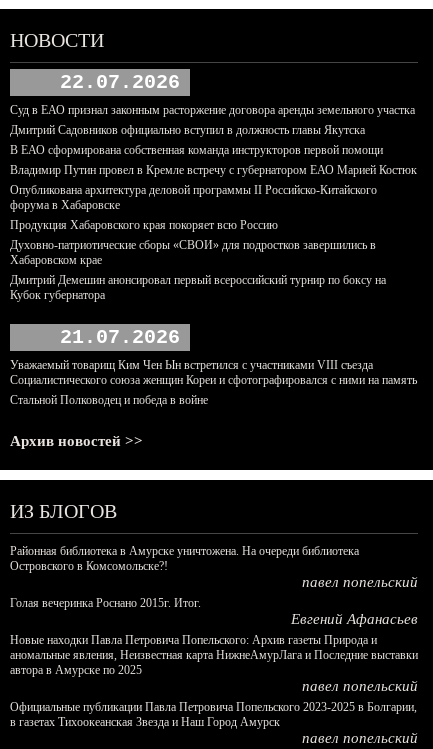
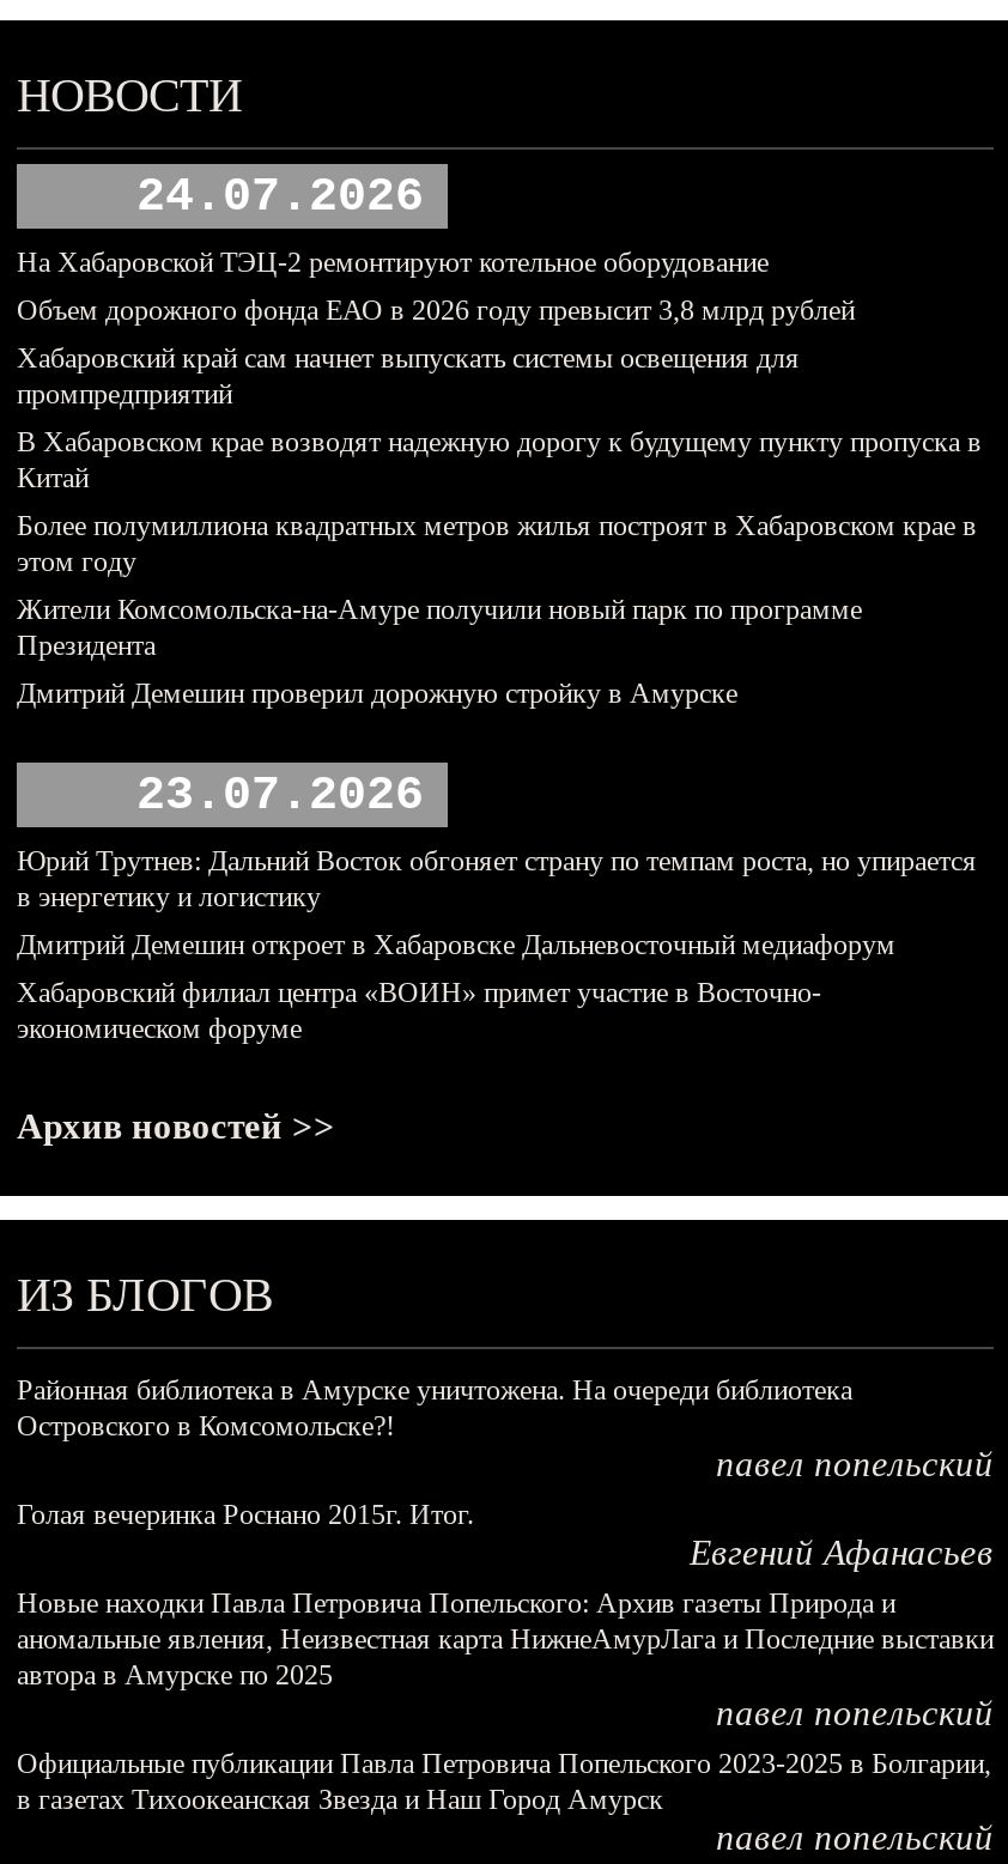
[10,71,417,302] 22.07.2026 | Суд в ЕАО признал законным расторжение договора аренды земельного участка | Дмитрий Садовников официально вступил в должность главы Якутска | В ЕАО сформирована собственная команда инструкторов первой помощи | Владимир Путин провел в Кремле встречу с губернатором ЕАО Марией Костюк | Опубликована архитектура деловой программы II Российско-Китайского | форума в Хабаровске | Продукция Хабаровского края покоряет всю Россию | Духовно-патриотические сборы «СВОИ» для подростков завершились в | Хабаровском крае | Дмитрий Демешин анонсировал первый всероссийский турнир по боксу на | Кубок губернатора -> [17,169,982,710] 24.07.2026 | На Хабаровской ТЭЦ-2 ремонтируют котельное оборудование | Объем дорожного фонда ЕАО в 2026 году превысит 3,8 млрд рублей | Хабаровский край сам начнет выпускать системы освещения для | промпредприятий | В Хабаровском крае возводят надежную дорогу к будущему пункту пропуска в | Китай | Более полумиллиона квадратных метров жилья построят в Хабаровском крае в | этом году | Жители Комсомольска-на-Амуре получили новый парк по программе | Президента | Дмитрий Демешин проверил дорожную стройку в Амурске
[10,326,417,407] 21.07.2026 | Уважаемый товарищ Ким Чен Ын встретился с участниками VIII съезда | Социалистического союза женщин Кореи и сфотографировался с ними на память | Стальной Полководец и победа в войне -> [17,767,977,1045] 23.07.2026 | Юрий Трутнев: Дальний Восток обгоняет страну по темпам роста, но упирается | в энергетику и логистику | Дмитрий Демешин откроет в Хабаровске Дальневосточный медиафорум | Хабаровский филиал центра «ВОИН» примет участие в Восточно- | экономическом форуме

